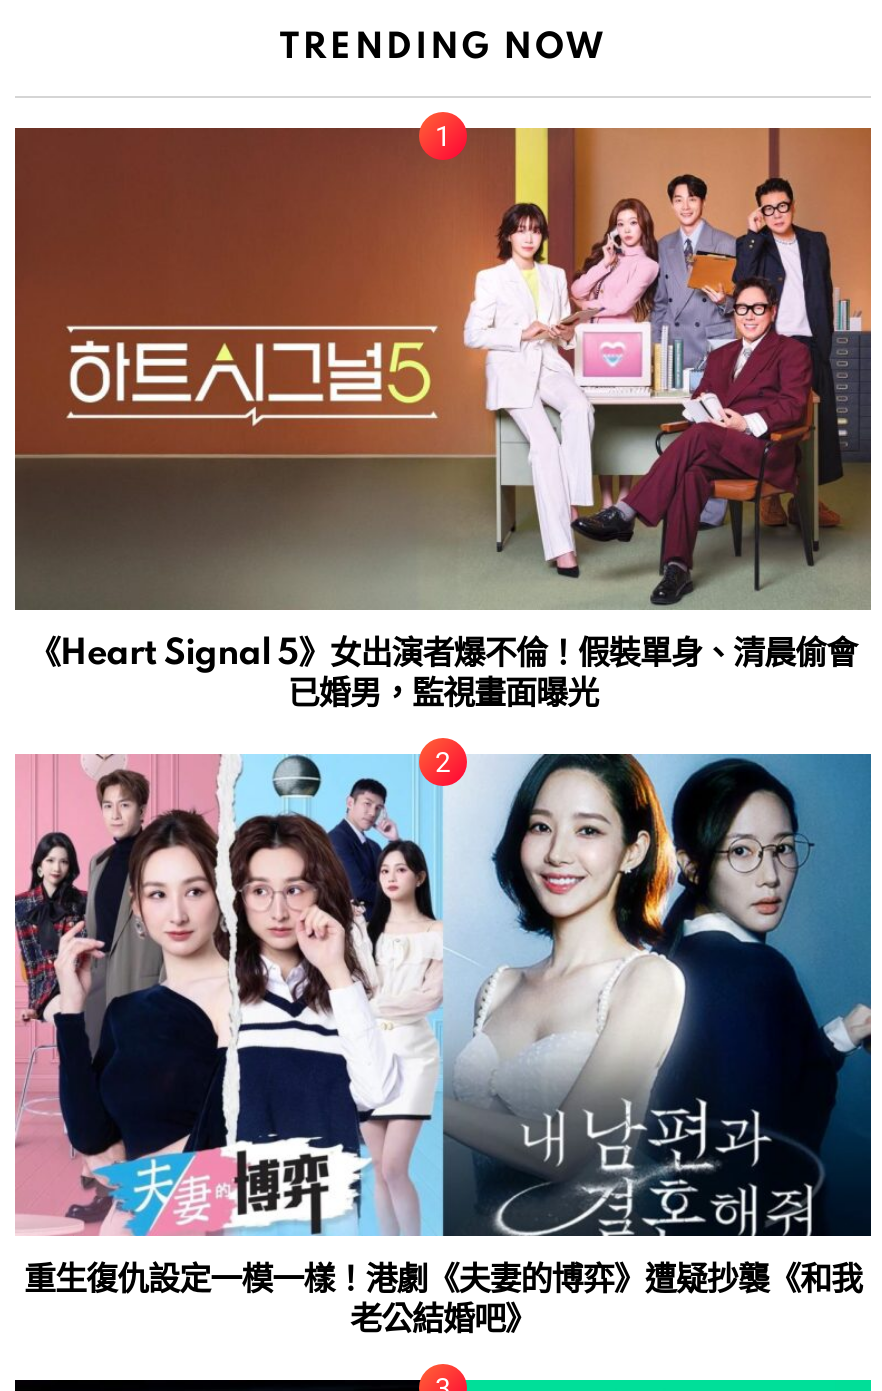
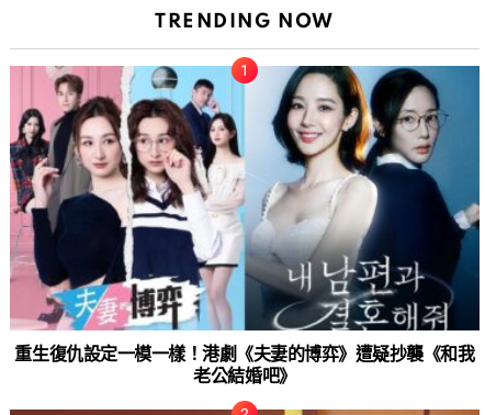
[13,111,873,712] [image] | 《Heart Signal 5》女出演者爆不倫！假裝單身、清晨偷會 | 已婚男，監視畫面曝光 -> none

